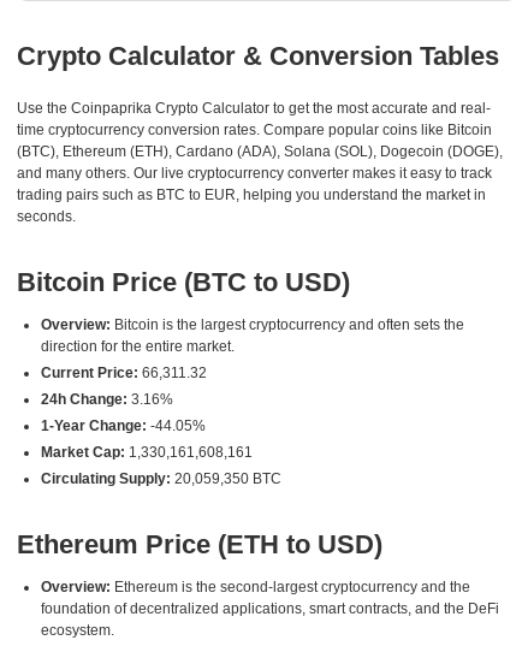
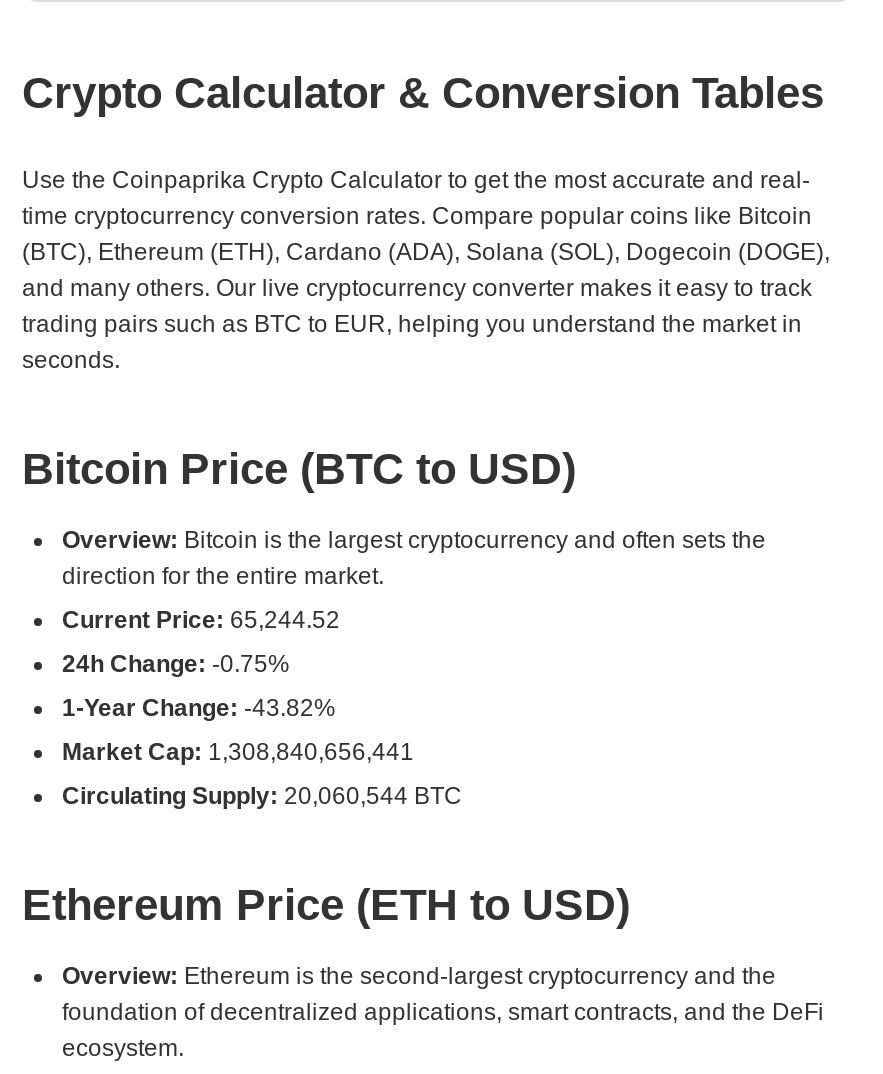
[41,365,207,381] Current Price: 66,311.32 -> [62,606,340,634] Current Price: 65,244.52
[41,391,173,408] 24h Change: 3.16% -> [62,650,290,678] 24h Change: -0.75%
[41,417,206,434] 1-Year Change: -44.05% -> [62,694,336,722] 1-Year Change: -43.82%
[41,444,253,461] Market Cap: 1,330,161,608,161 -> [62,738,414,766] Market Cap: 1,308,840,656,441
[41,470,281,487] Circulating Supply: 20,059,350 BTC -> [62,782,462,810] Circulating Supply: 20,060,544 BTC

